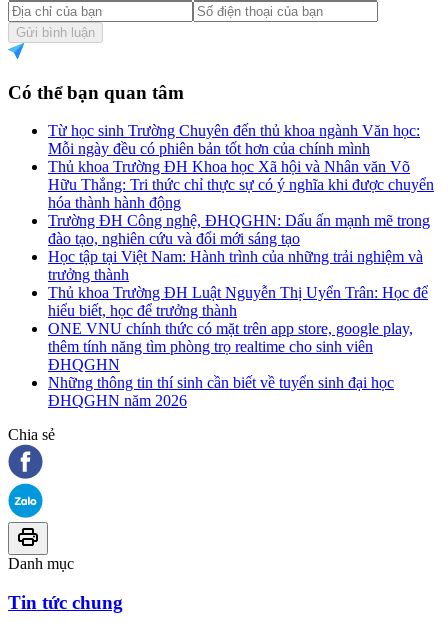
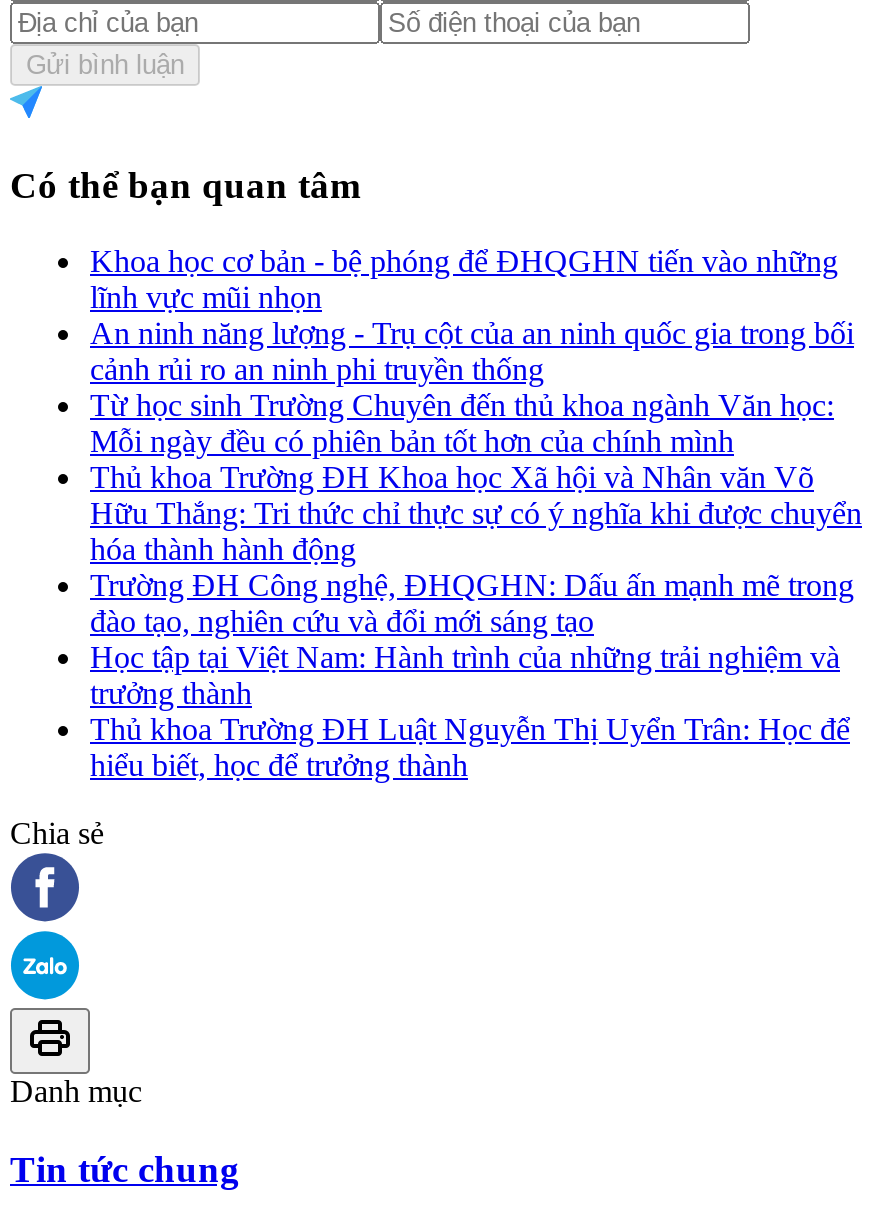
none -> [90,244,854,386] Khoa học cơ bản - bệ phóng để ĐHQGHN tiến vào những | lĩnh vực mũi nhọn | An ninh năng lượng - Trụ cột của an ninh quốc gia trong bối | cảnh rủi ro an ninh phi truyền thống
moved [48,122,434,319] -> [90,388,862,782]: Từ học sinh Trường Chuyên đến thủ khoa ngành Văn học: | Mỗi ngày đều có phiên bản tốt hơn của chính mình | Thủ khoa Trường ĐH Khoa học Xã hội và Nhân văn Võ | ... | Thủ khoa Trường ĐH Luật Nguyễn Thị Uyển Trân: Học để | hiểu biết, học để trưởng thành
[48,320,413,409] ONE VNU chính thức có mặt trên app store, google play, | thêm tính năng tìm phòng trọ realtime cho sinh viên | ĐHQGHN | Những thông tin thí sinh cần biết về tuyển sinh đại học | ĐHQGHN năm 2026 -> none

